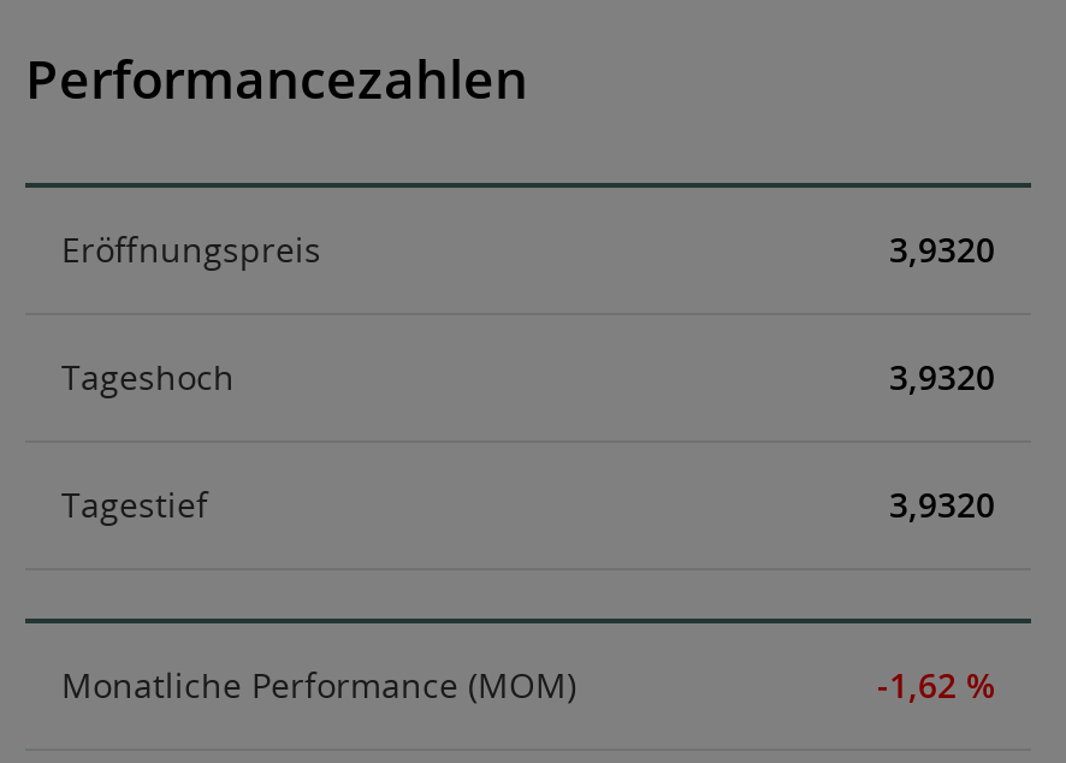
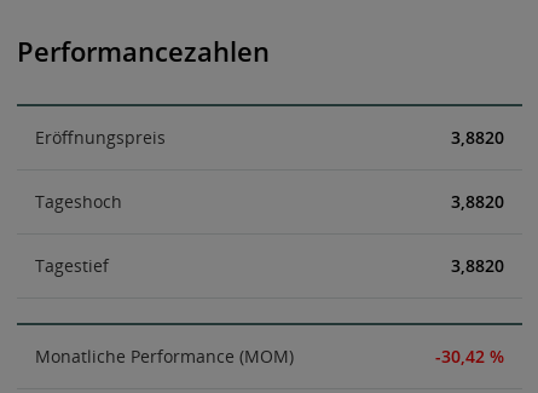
[889,226,995,272] 3,9320 -> [451,126,504,149] 3,8820
[889,354,995,400] 3,9320 -> [451,190,504,213] 3,8820
[889,481,995,527] 3,9320 -> [451,254,504,277] 3,8820
[877,662,995,708] -1,62 % -> [435,345,504,368] -30,42 %

